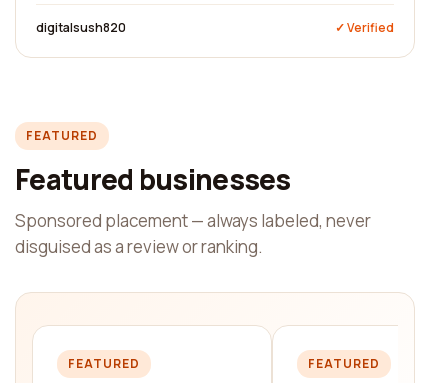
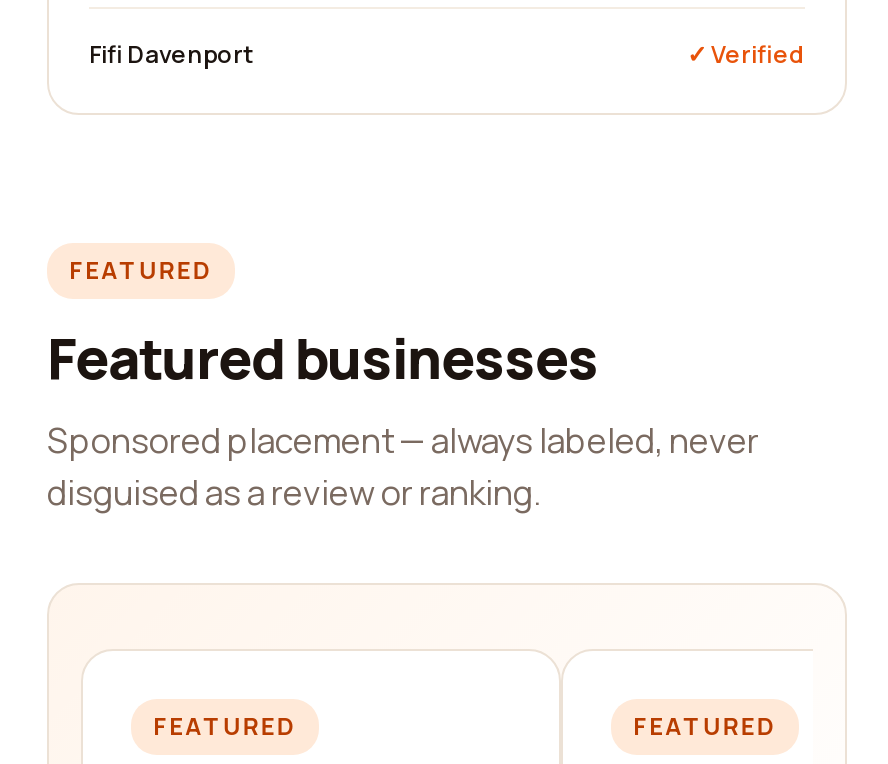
[36,19,126,36] digitalsush820 -> [89,37,253,71] Fifi Davenport

